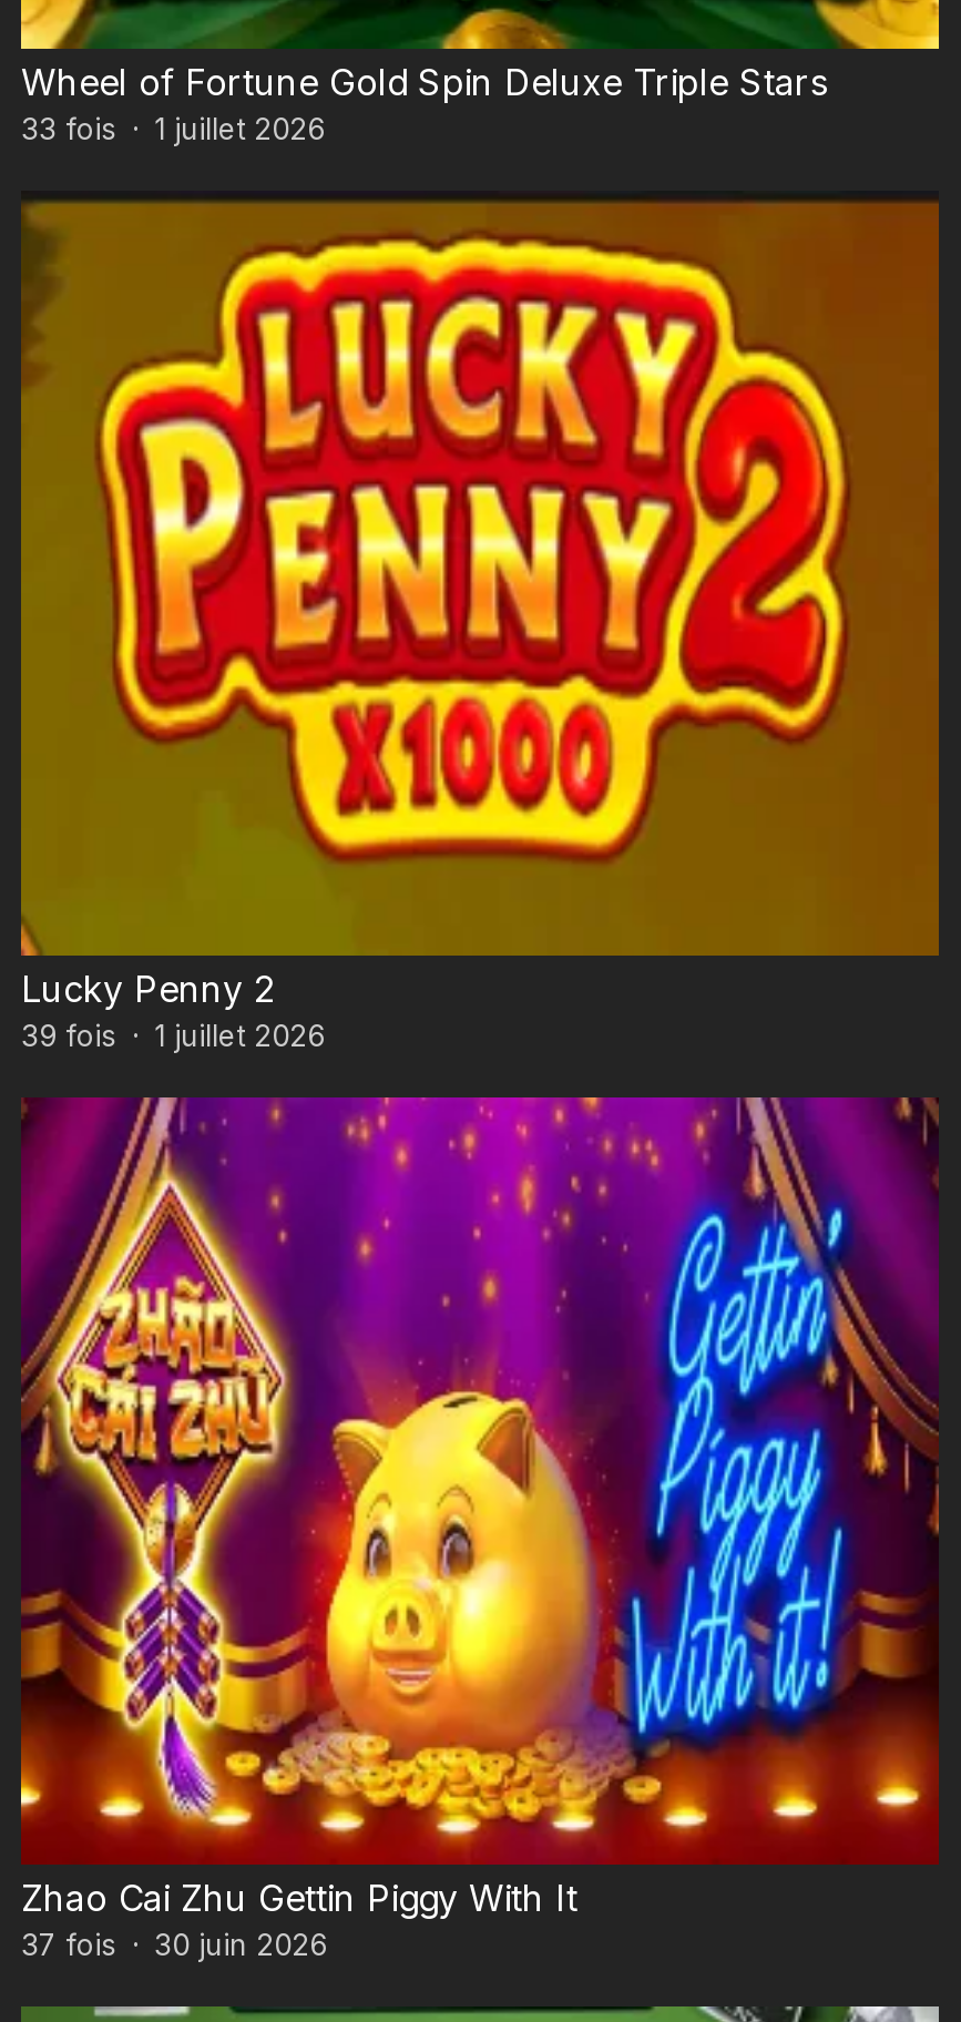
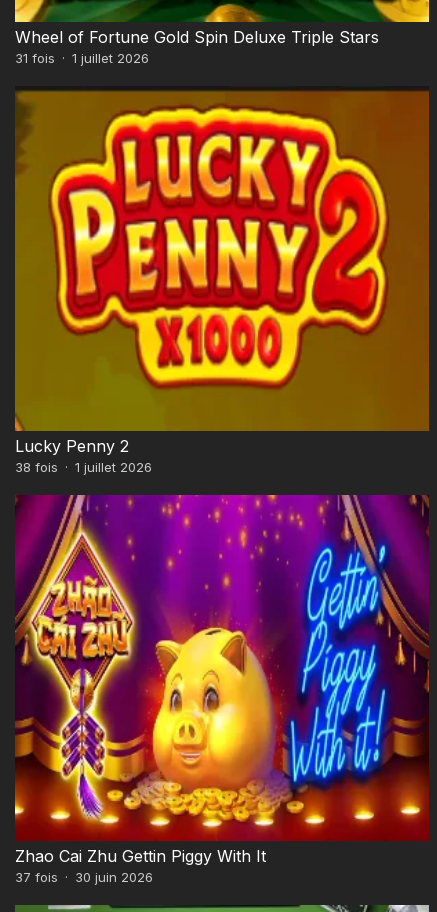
[21,112,325,147] 33 fois · 1 juillet 2026 -> [15,50,149,66] 31 fois · 1 juillet 2026
[21,1019,325,1054] 39 fois · 1 juillet 2026 -> [15,459,152,475] 38 fois · 1 juillet 2026

